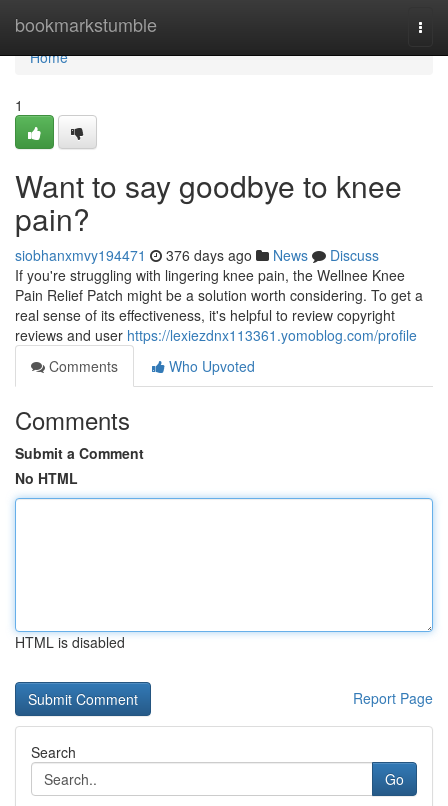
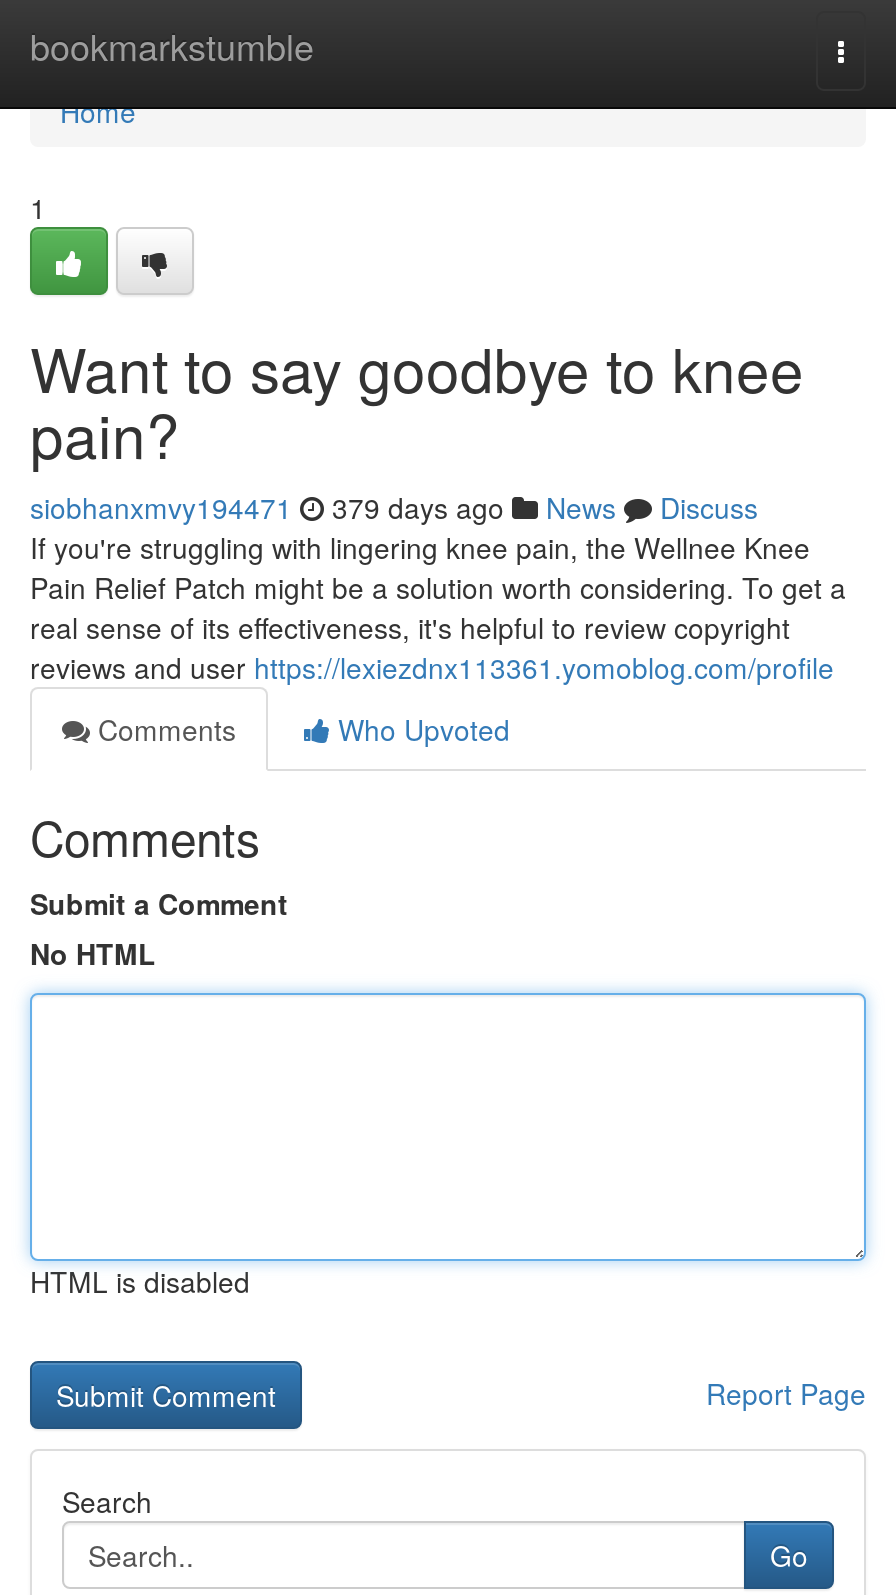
[15,245,379,265] siobhanxmvy194471 376 days ago News Discuss -> [30,487,758,527] siobhanxmvy194471 379 days ago News Discuss

